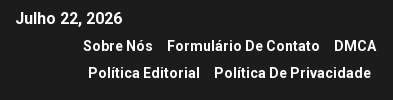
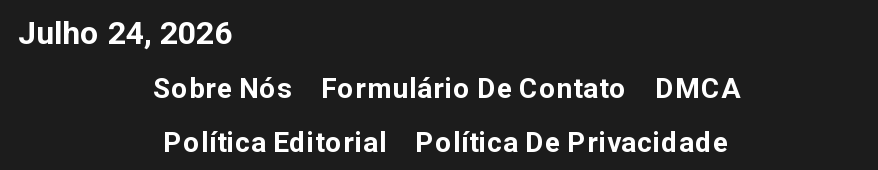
[15,9,122,28] Julho 22, 2026 -> [18,15,232,53] Julho 24, 2026

